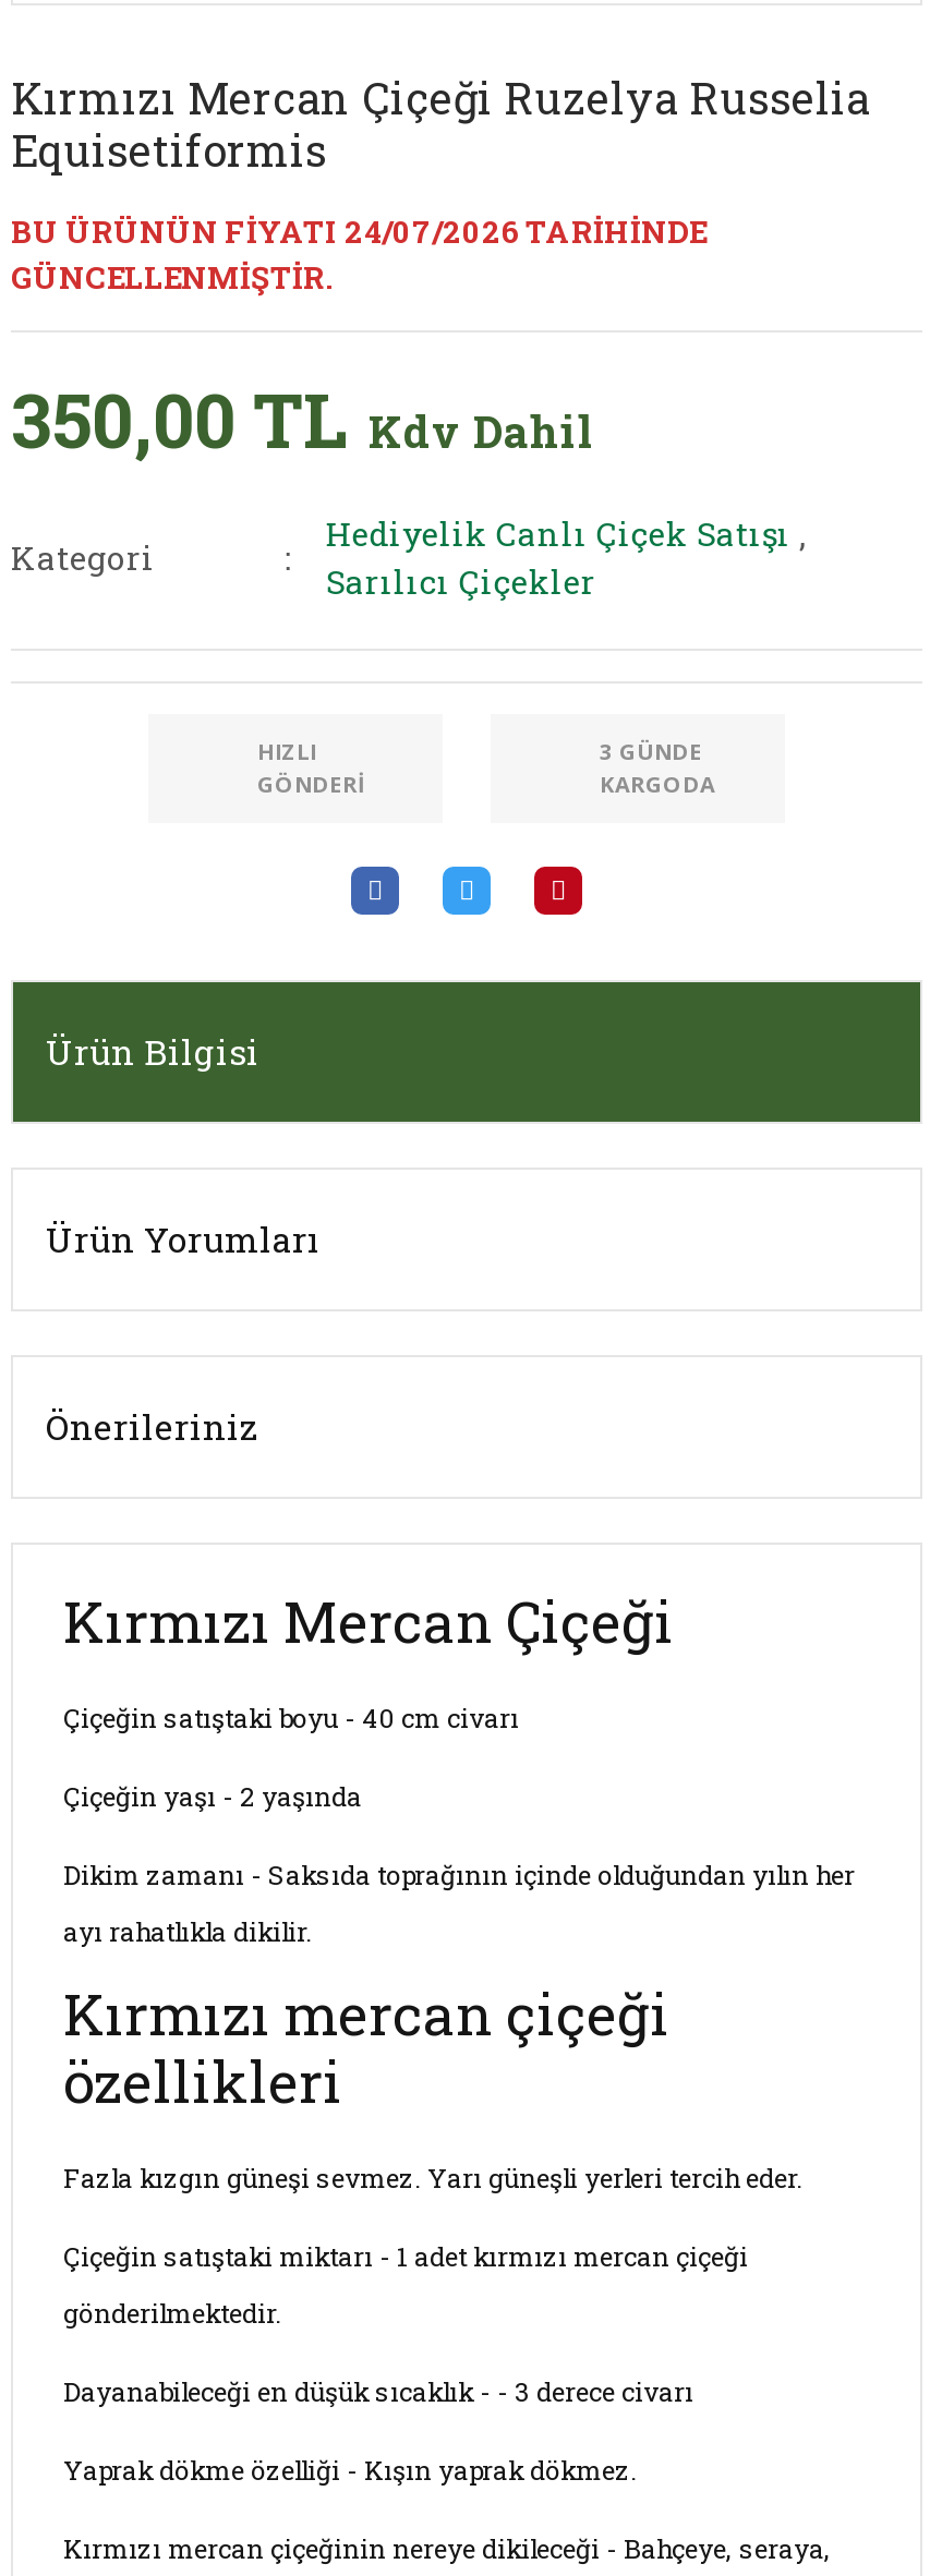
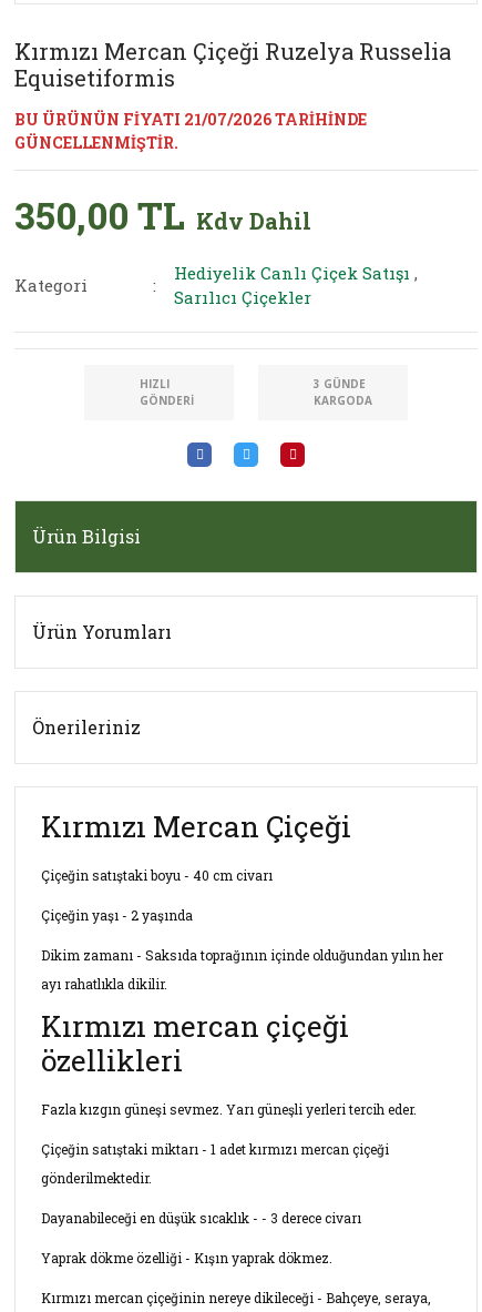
[11,210,706,252] BU ÜRÜNÜN FİYATI 24/07/2026 TARİHİNDE -> [14,109,367,130] BU ÜRÜNÜN FİYATI 21/07/2026 TARİHİNDE

